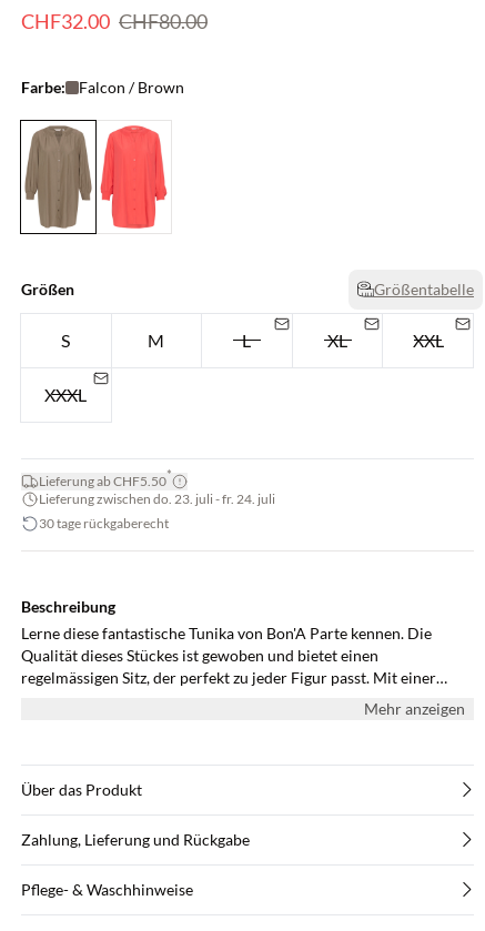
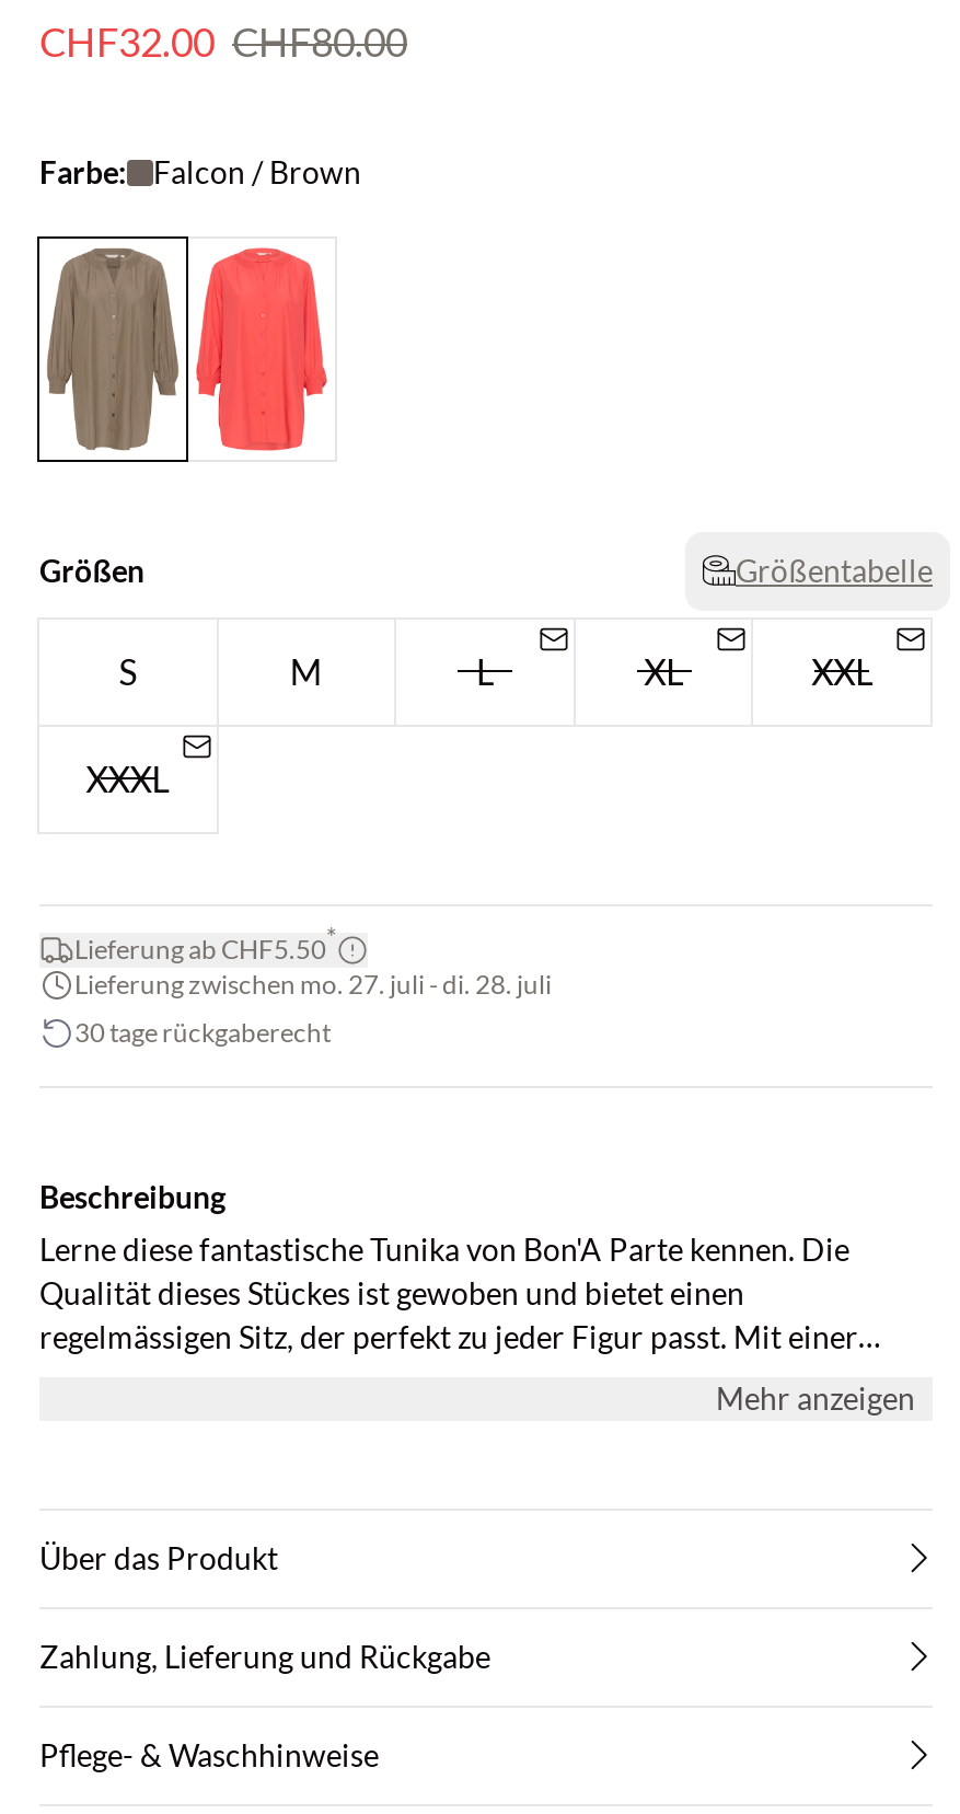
[39,490,275,507] Lieferung zwischen do. 23. juli - fr. 24. juli -> [74,967,552,1000] Lieferung zwischen mo. 27. juli - di. 28. juli

